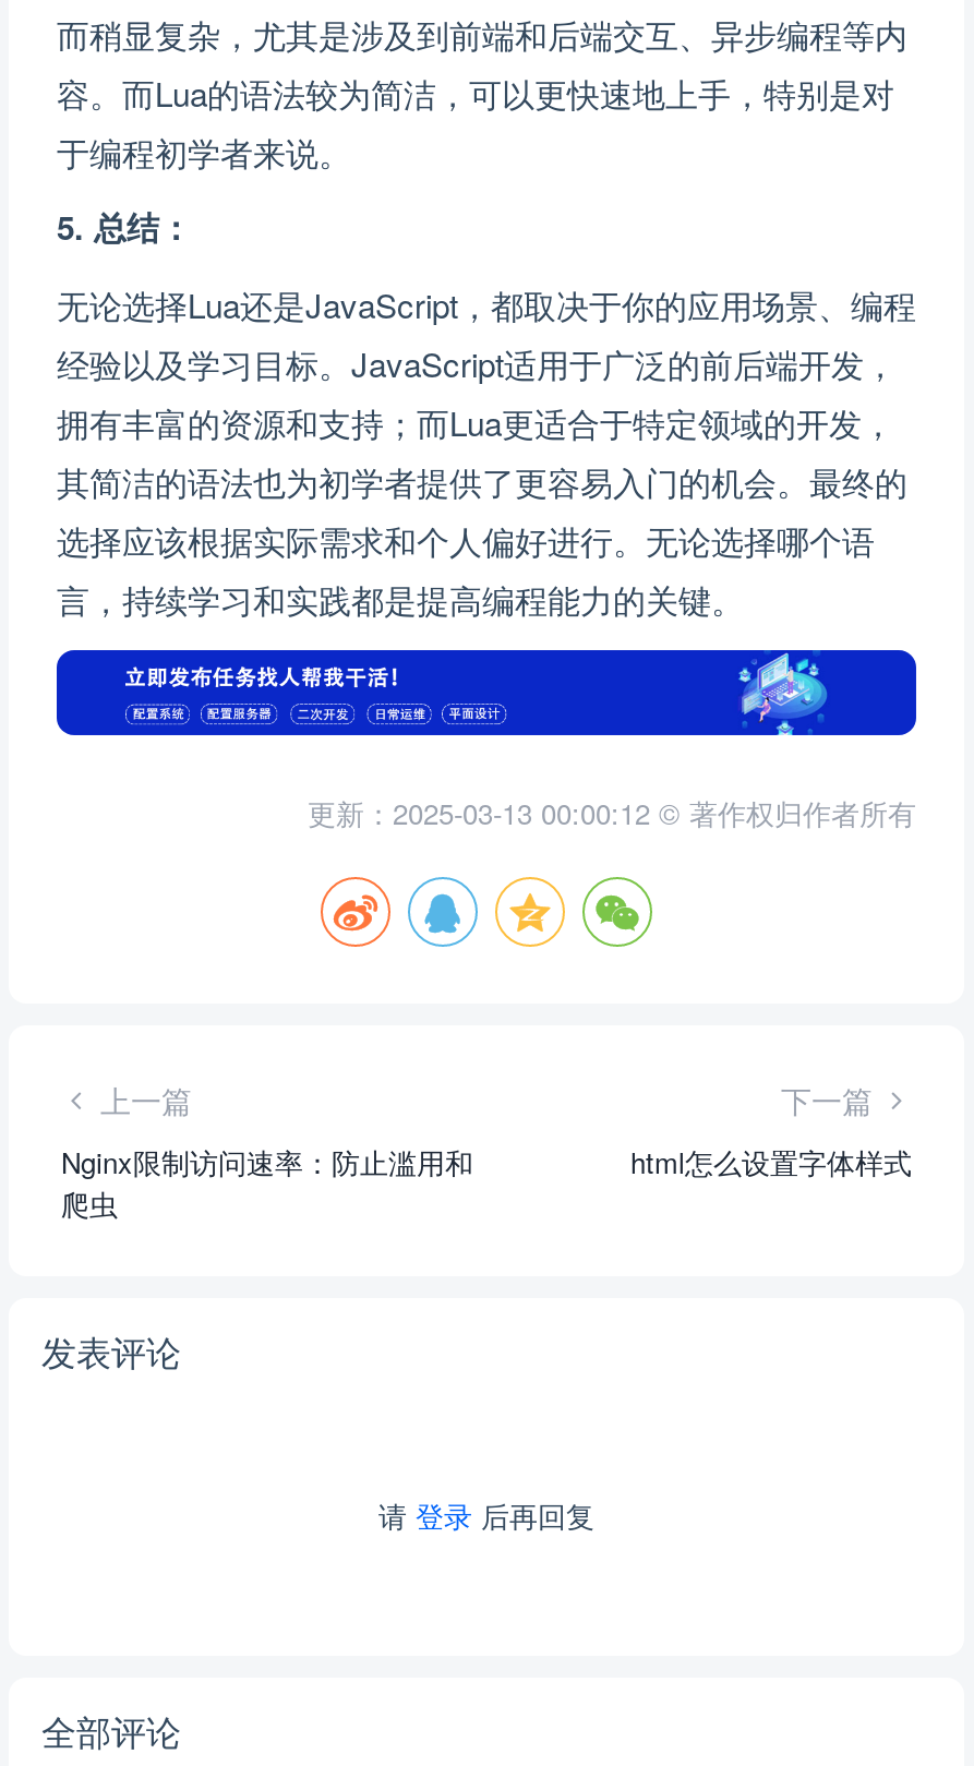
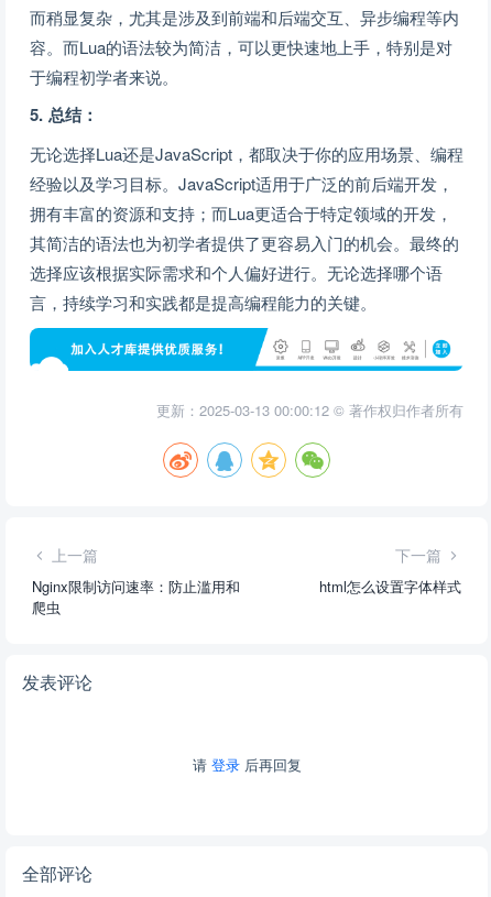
[55,648,918,737] [image] -> [29,327,463,372] [image]

